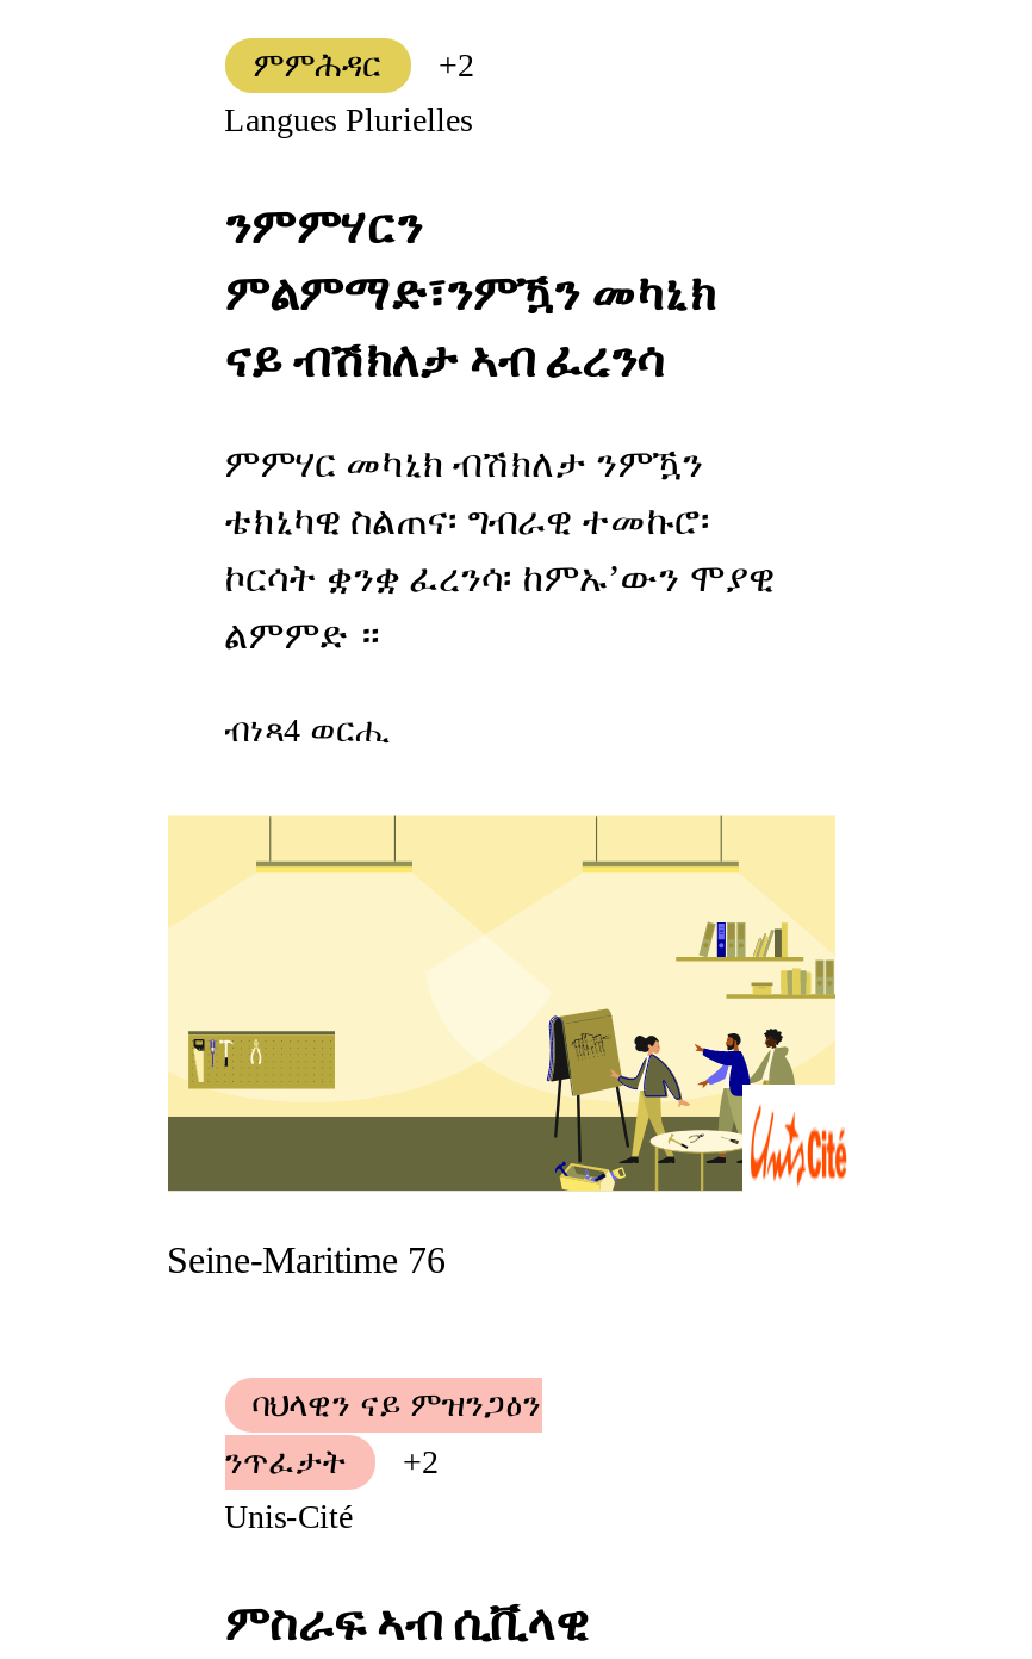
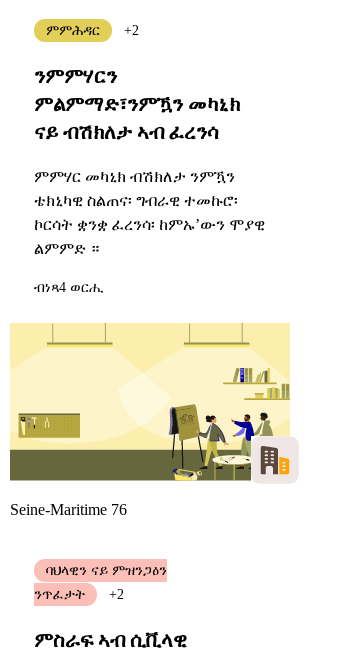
[224,102,472,137] Langues Plurielles -> none
[747,1089,850,1189] [image] -> [254,439,297,482] [image]
[224,1499,353,1535] Unis-Cité -> none

